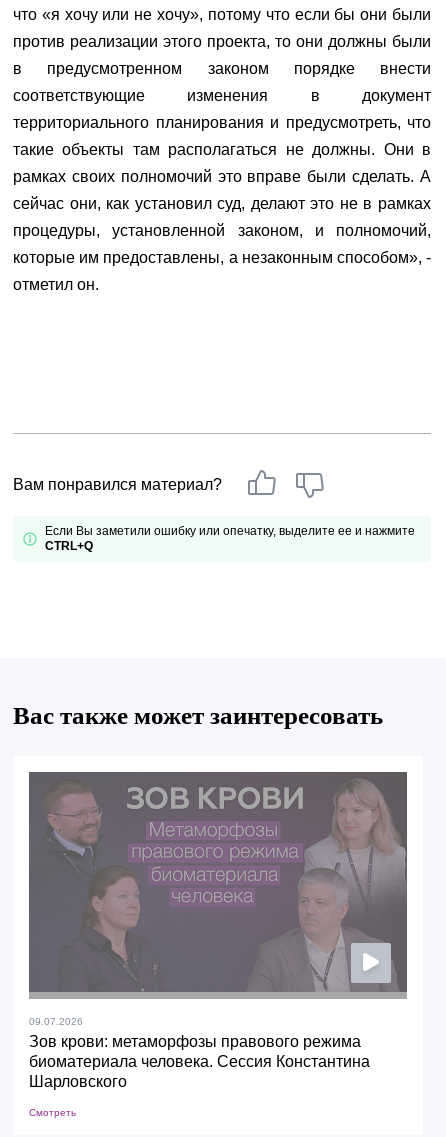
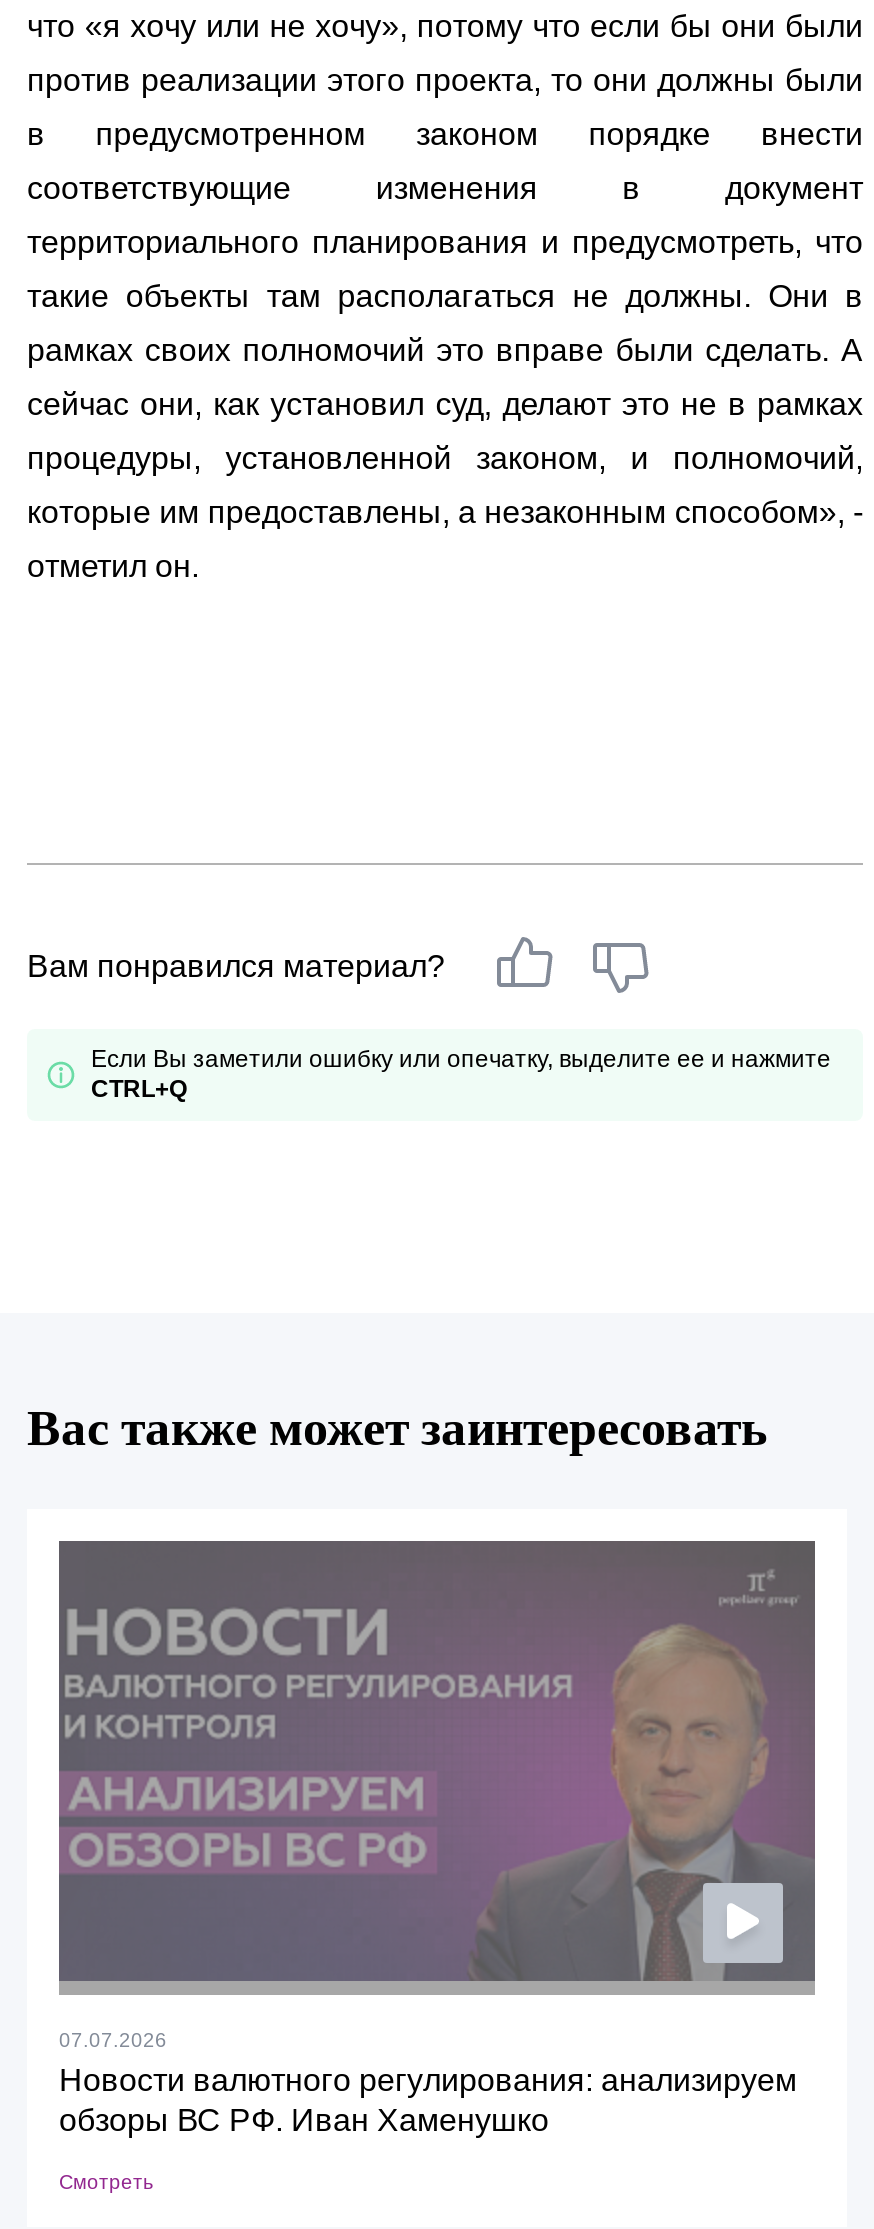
[29,780,406,1090] [image] | 09.07.2026 | Зов крови: метаморфозы правового режима | биоматериала человека. Сессия Константина | Шарловского -> [59,1559,811,2137] [image] | 07.07.2026 | Новости валютного регулирования: анализируем | обзоры ВС РФ. Иван Хаменушко

